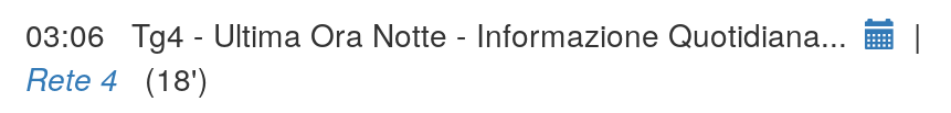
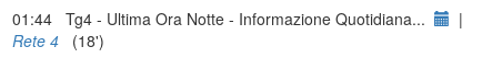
[25,12,856,56] 03:06 Tg4 - Ultima Ora Notte - Informazione Quotidiana... -> [12,8,430,30] 01:44 Tg4 - Ultima Ora Notte - Informazione Quotidiana...

